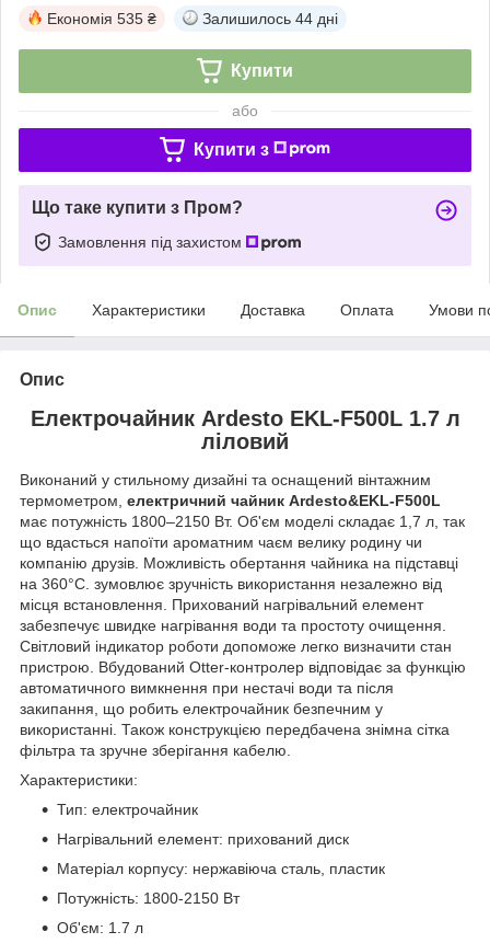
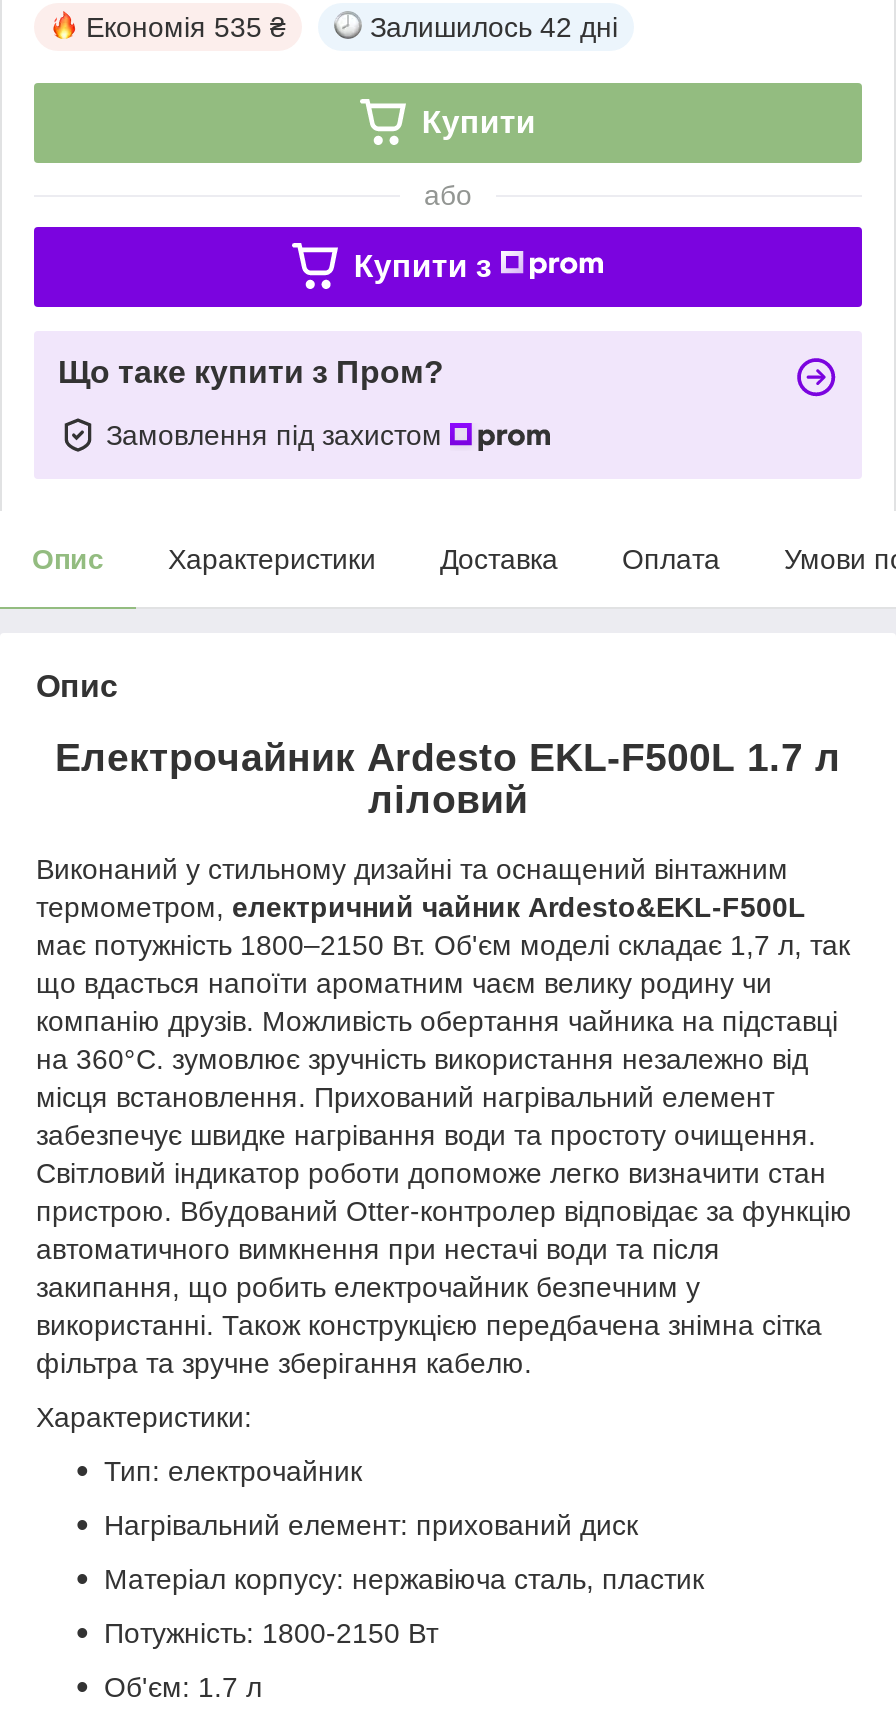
[202,10,338,27] Залишилось 44 дні -> [370,11,618,43] Залишилось 42 дні

